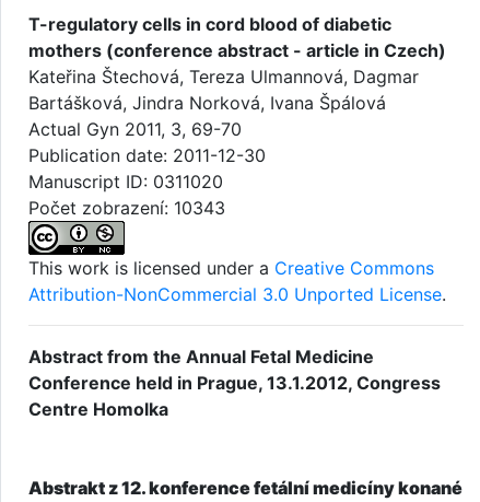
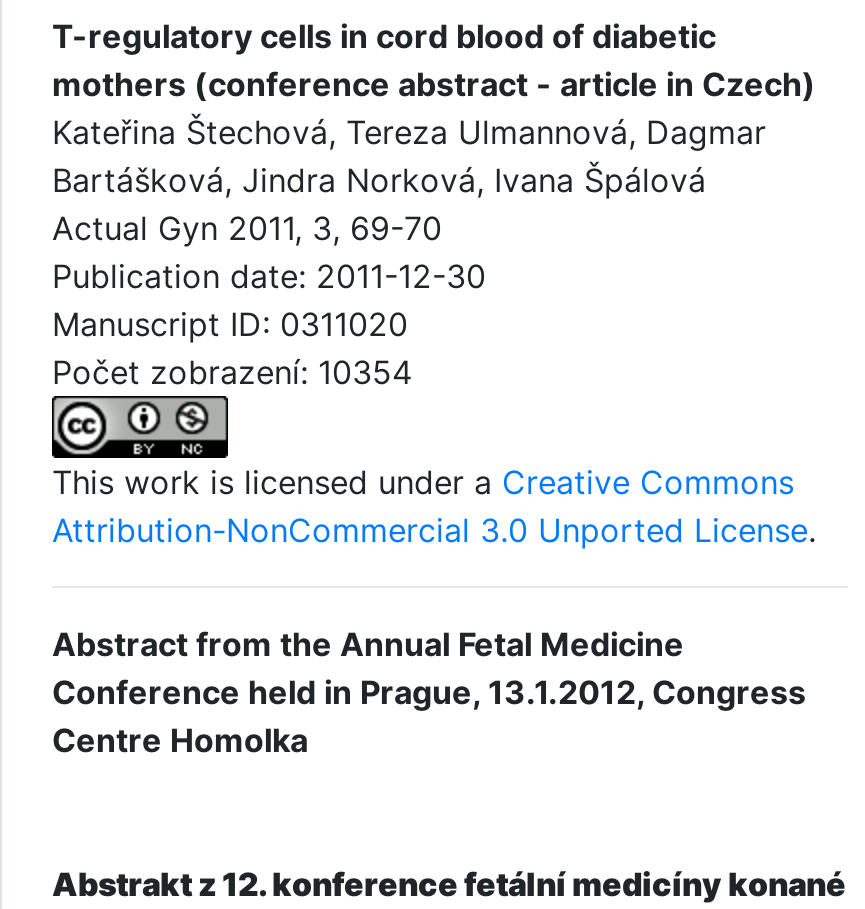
[28,197,225,219] Počet zobrazení: 10343 -> [52,351,412,391] Počet zobrazení: 10354

